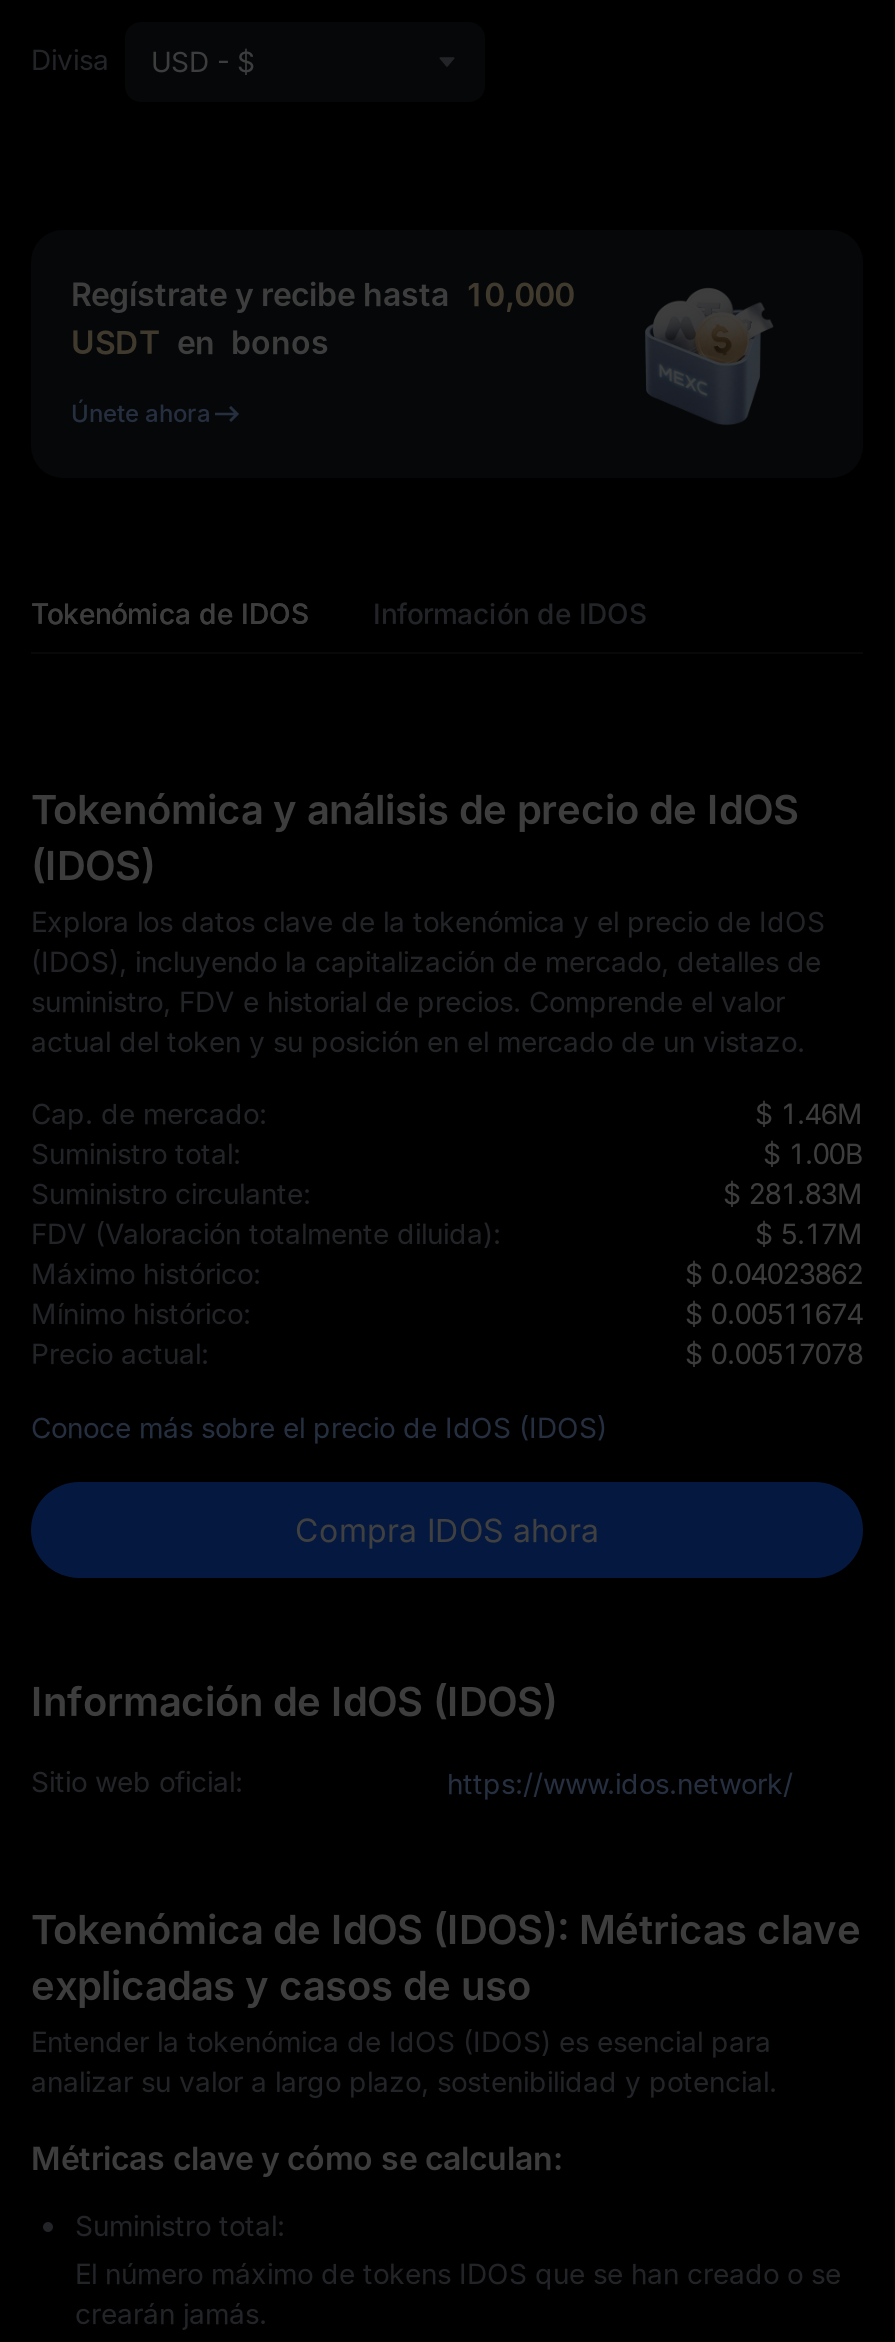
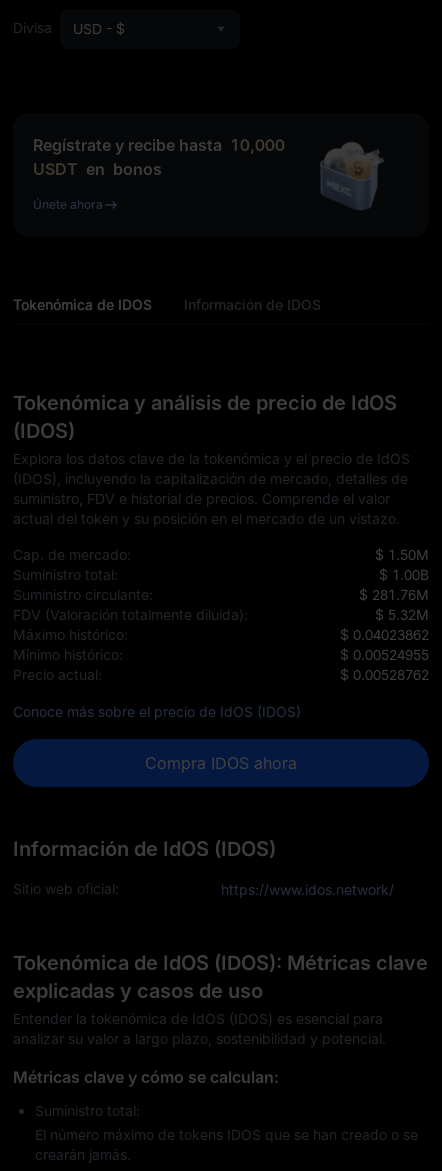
[755,1097,863,1131] $ 1.46M -> [375,546,429,563] $ 1.50M
[723,1177,863,1211] $ 281.83M -> [359,586,429,603] $ 281.76M
[755,1217,863,1251] $ 5.17M -> [375,606,429,623] $ 5.32M
[685,1297,863,1331] $ 0.00511674 -> [340,646,429,663] $ 0.00524955
[685,1337,863,1371] $ 0.00517078 -> [340,666,429,683] $ 0.00528762

